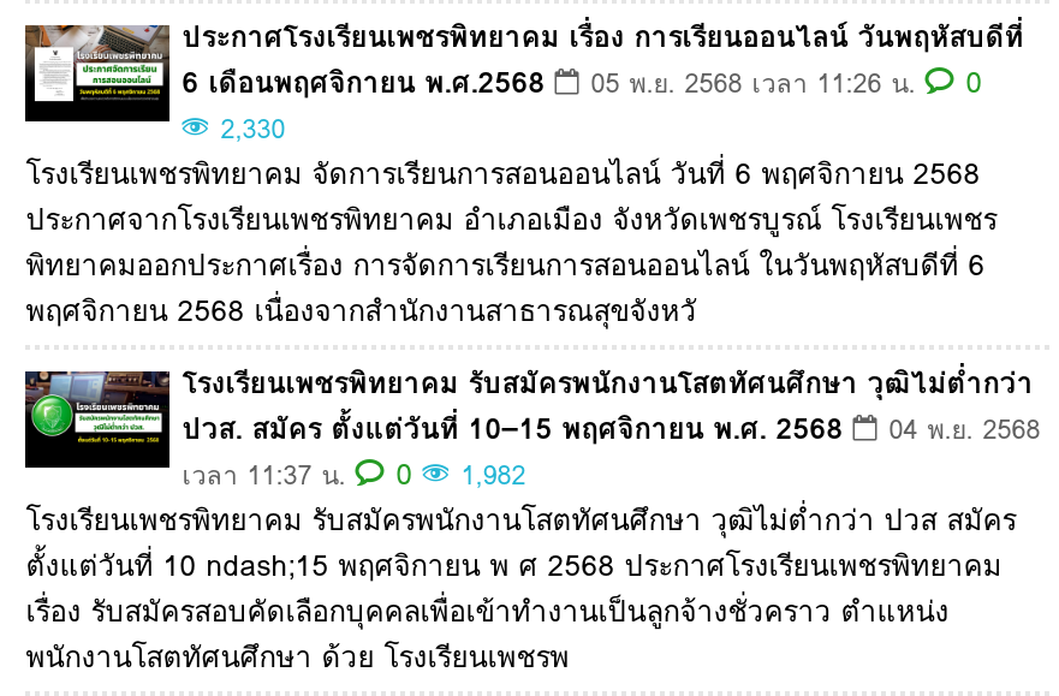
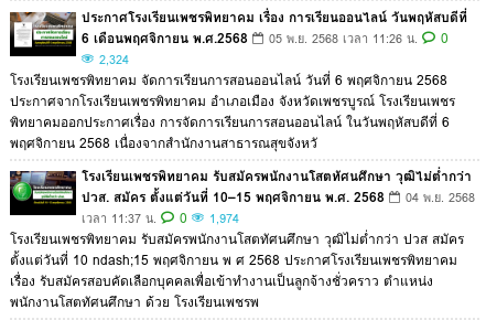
[220,108,285,149] 2,330 -> [99,50,129,69] 2,324
[182,451,526,496] เวลา 11:37 น. 0 1,982 -> [82,207,239,228] เวลา 11:37 น. 0 1,974

